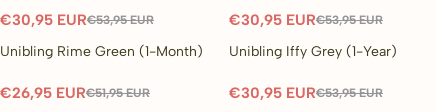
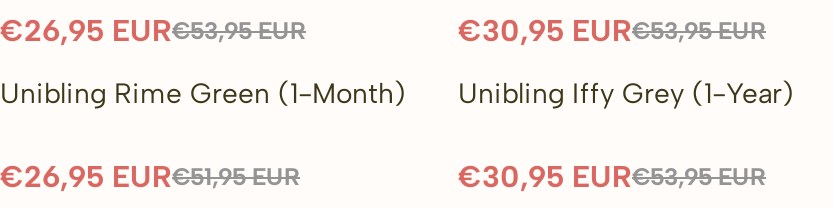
[0,11,154,29] €30,95 EUR€53,95 EUR -> [0,12,306,48] €26,95 EUR€53,95 EUR

